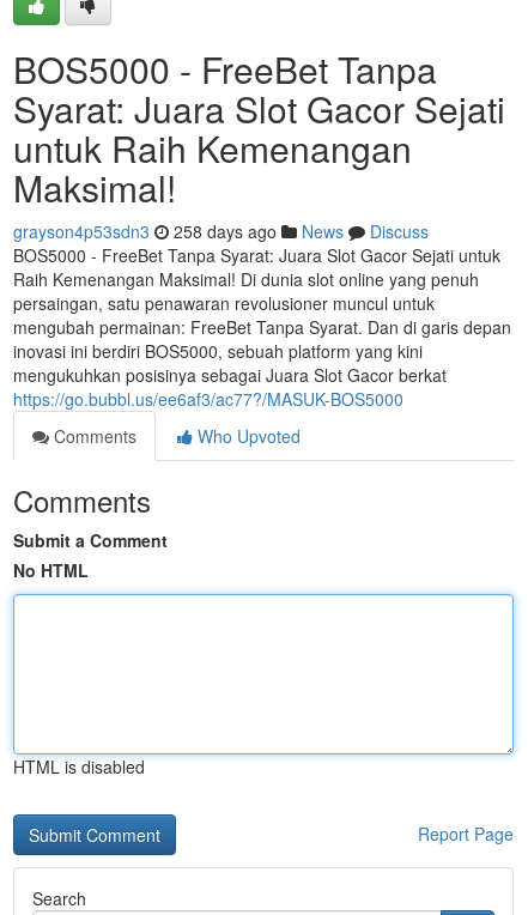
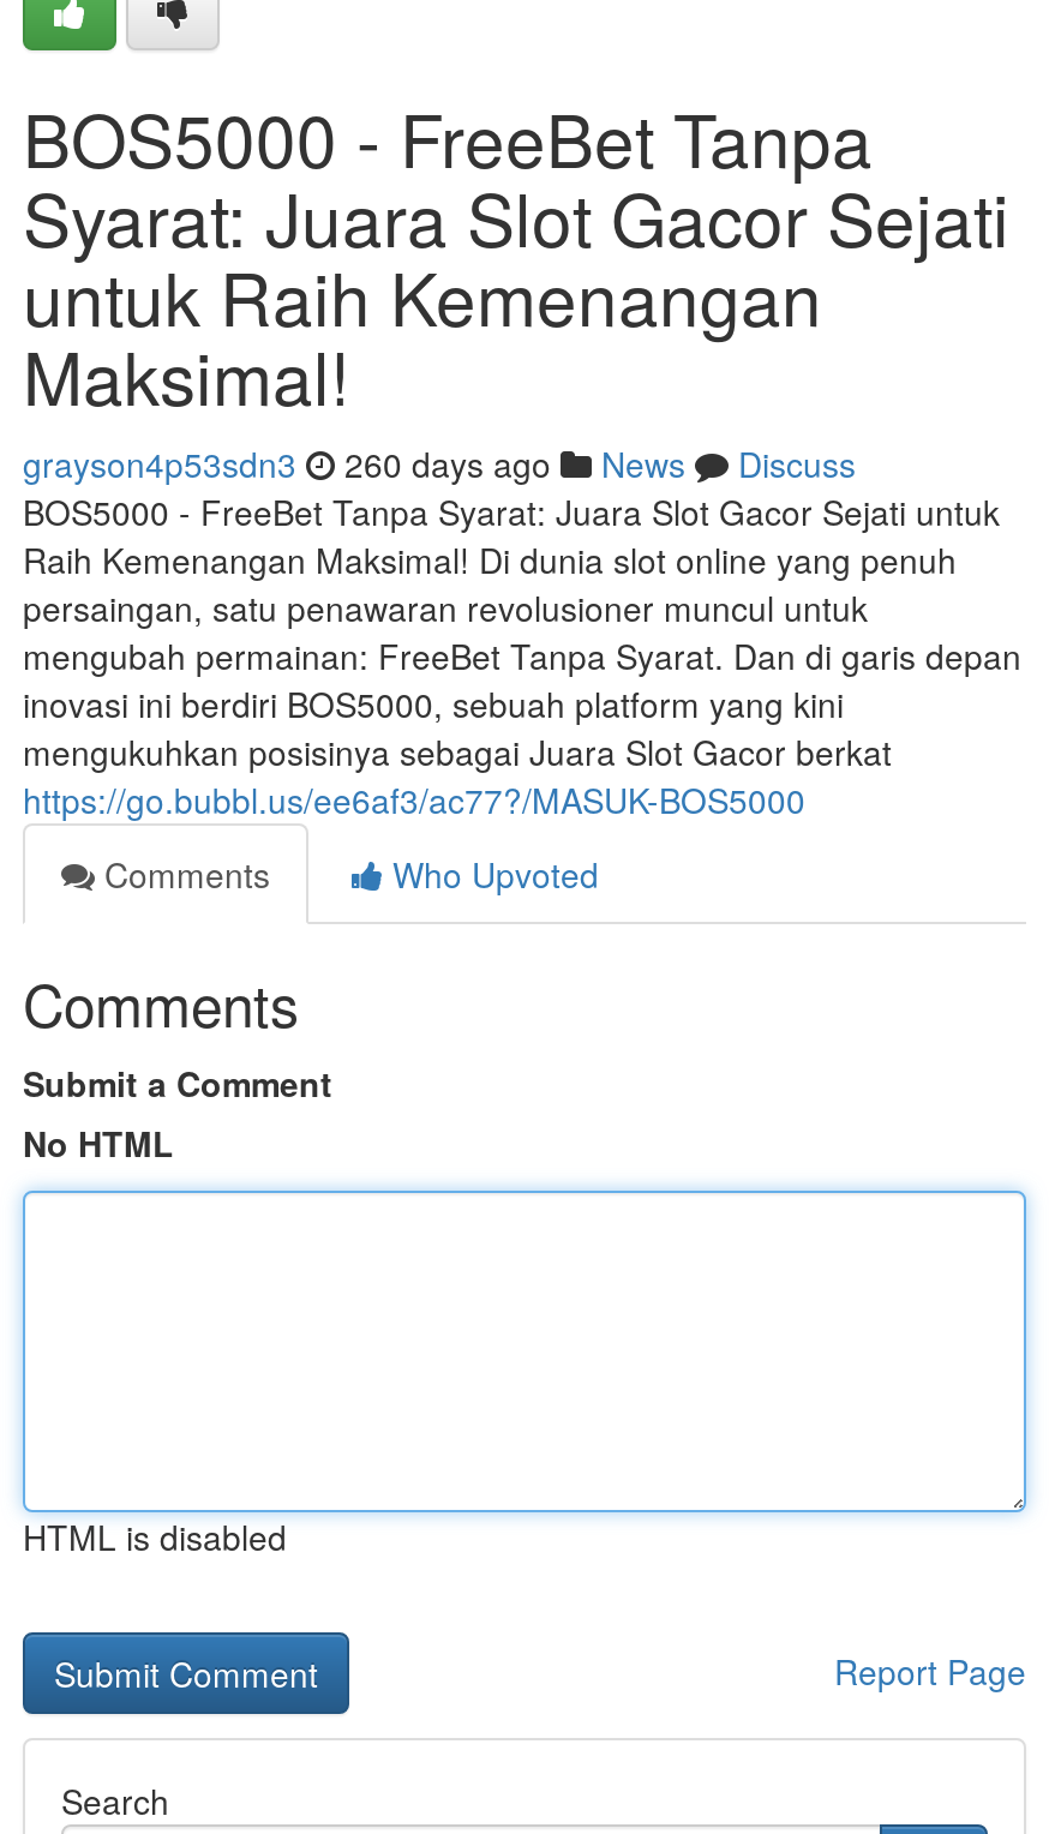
[13,219,429,243] grayson4p53sdn3 258 days ago News Discuss -> [23,439,856,487] grayson4p53sdn3 260 days ago News Discuss

